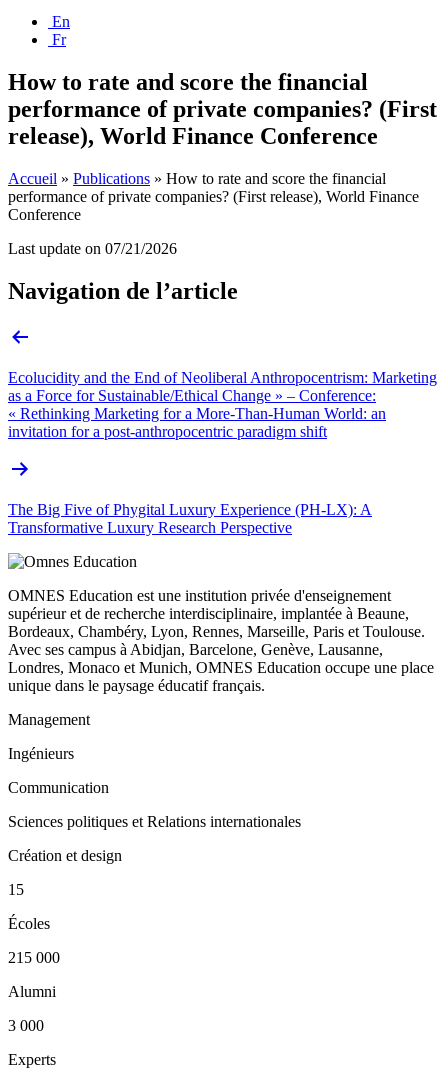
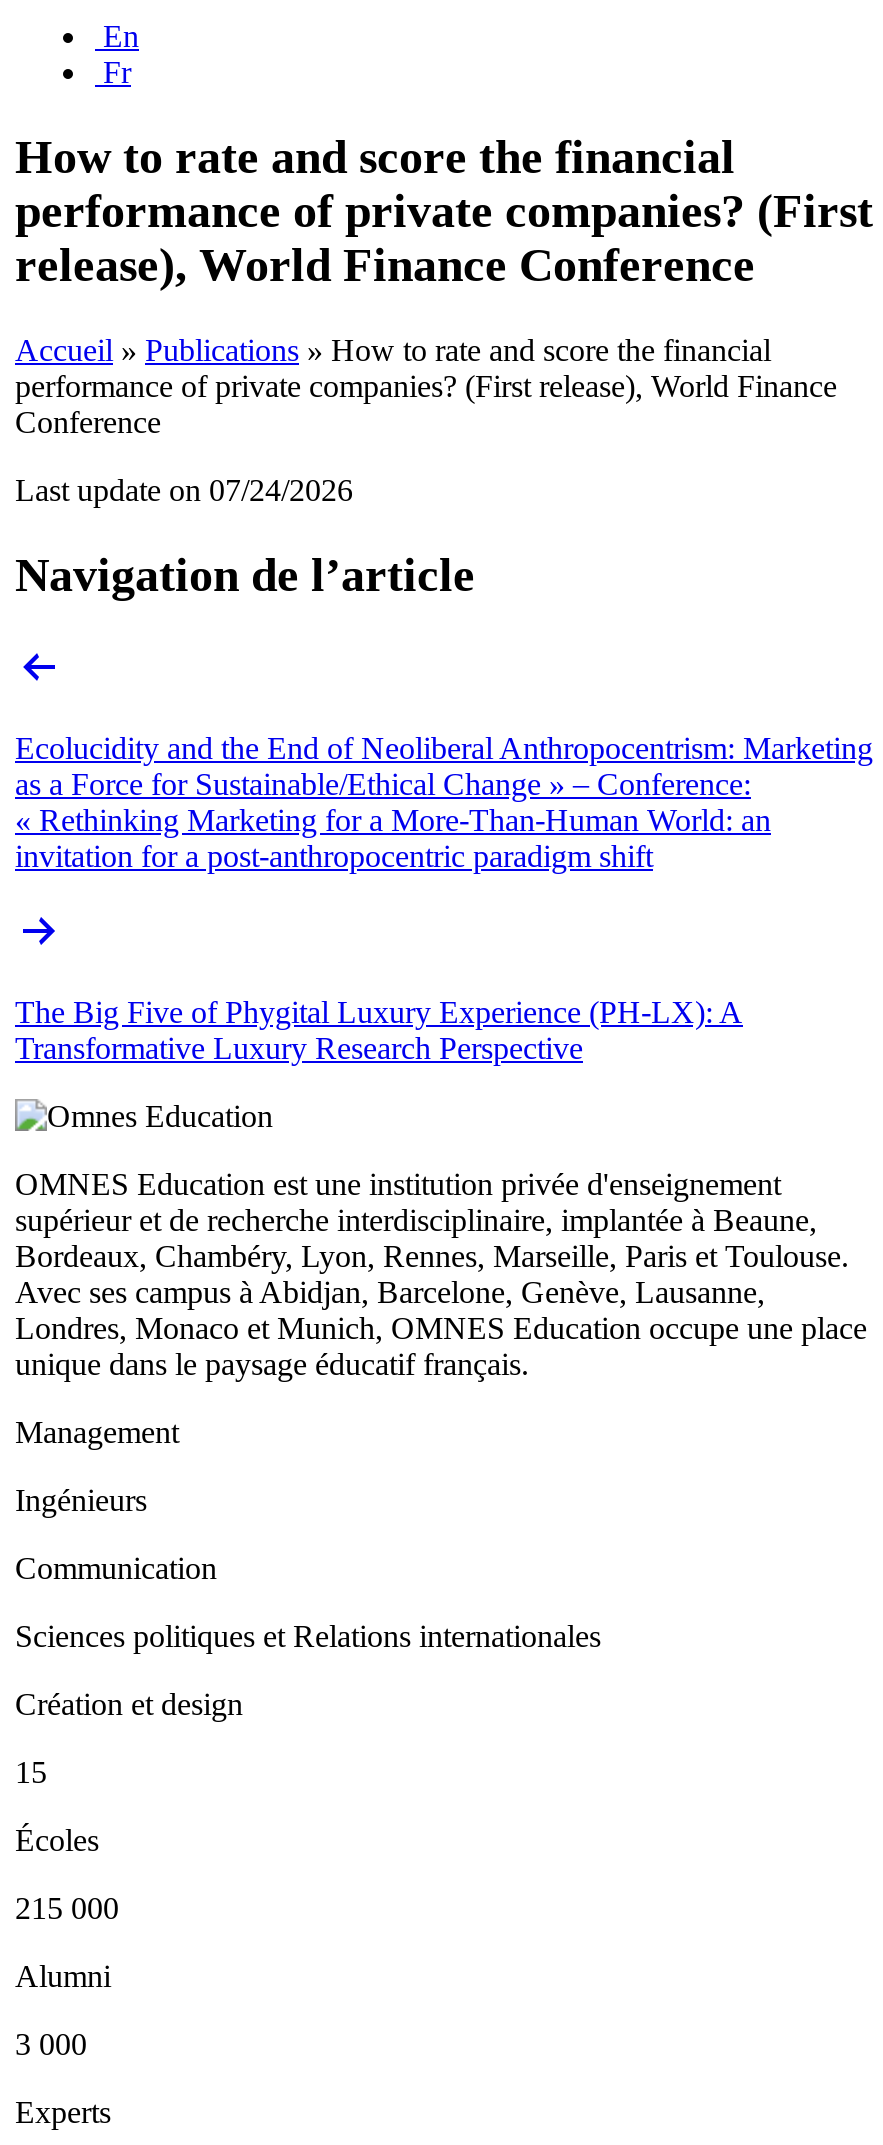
[8,240,177,257] Last update on 07/21/2026 -> [15,473,353,507] Last update on 07/24/2026

